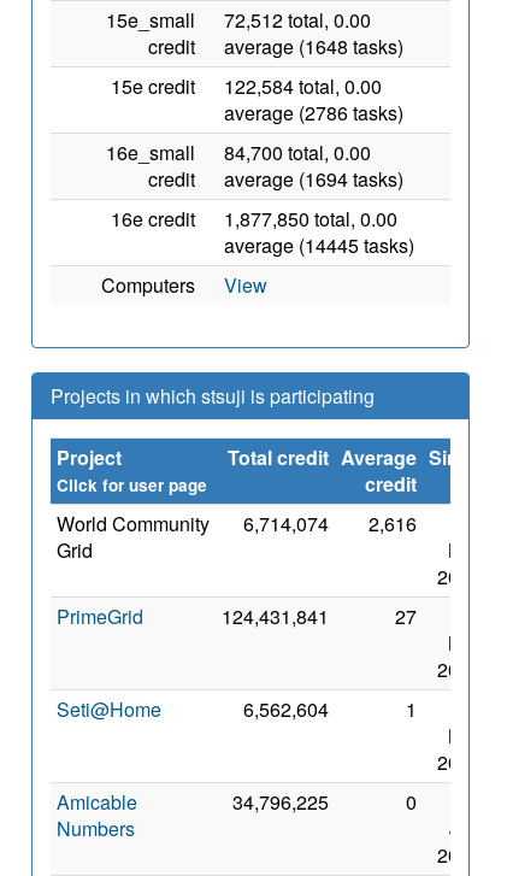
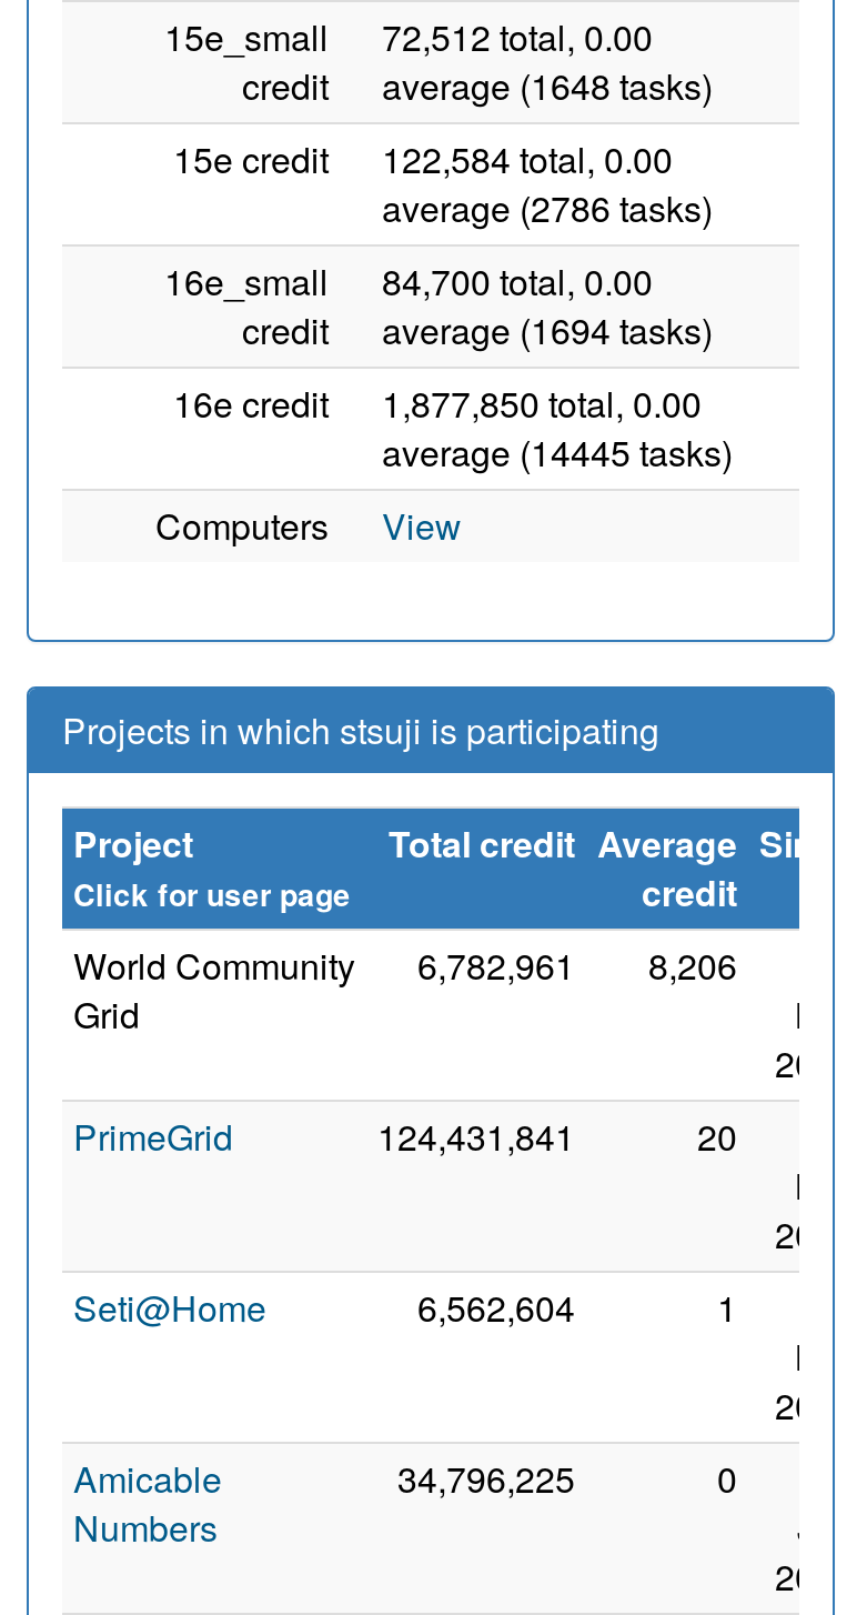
[243,510,329,537] 6,714,074 -> [417,940,575,991] 6,782,961
[369,510,417,537] 2,616 -> [648,940,737,991] 8,206
[395,602,417,630] 27 -> [697,1111,737,1162] 20

